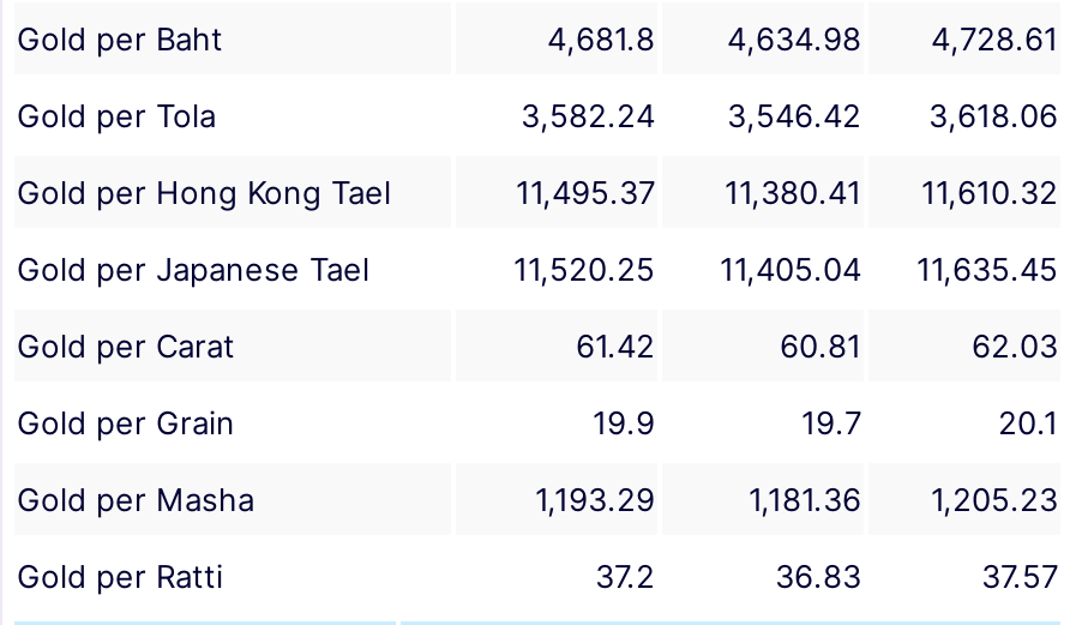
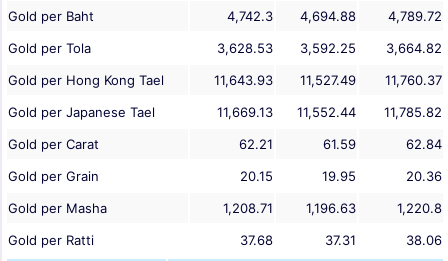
[547,20,655,59] 4,681.8 -> [227,8,273,24] 4,742.3
[727,20,861,59] 4,634.98 -> [300,8,356,24] 4,694.88
[931,20,1058,59] 4,728.61 -> [388,8,442,24] 4,789.72
[521,97,655,135] 3,582.24 -> [217,40,273,56] 3,628.53
[727,97,861,135] 3,546.42 -> [300,40,356,56] 3,592.25
[928,97,1058,135] 3,618.06 -> [386,40,442,56] 3,664.82
[516,174,655,212] 11,495.37 -> [214,72,273,88] 11,643.93
[725,174,861,212] 11,380.41 -> [300,72,356,88] 11,527.49
[921,174,1058,212] 11,610.32 -> [385,72,442,88] 11,760.37
[513,250,655,289] 11,520.25 -> [217,104,273,120] 11,669.13
[720,250,861,289] 11,405.04 -> [297,104,356,120] 11,552.44
[916,250,1058,289] 11,635.45 -> [384,104,442,120] 11,785.82
[576,327,655,366] 61.42 -> [239,136,273,152] 62.21
[780,327,861,366] 60.81 -> [323,136,356,152] 61.59
[972,327,1058,366] 62.03 -> [406,136,442,152] 62.84
[593,404,655,442] 19.9 -> [240,168,273,184] 20.15
[801,404,861,442] 19.7 -> [322,168,356,184] 19.95
[998,404,1058,442] 20.1 -> [406,168,442,184] 20.36
[535,481,655,519] 1,193.29 -> [223,200,273,216] 1,208.71
[749,481,861,519] 1,181.36 -> [306,200,356,216] 1,196.63
[931,481,1058,519] 1,205.23 -> [397,200,442,216] 1,220.8
[595,558,655,596] 37.2 -> [240,232,273,248] 37.68
[775,558,861,596] 36.83 -> [325,232,356,248] 37.31
[981,558,1058,596] 37.57 -> [406,232,442,248] 38.06

